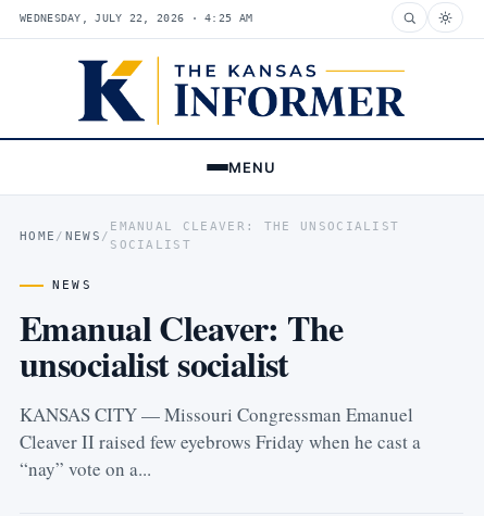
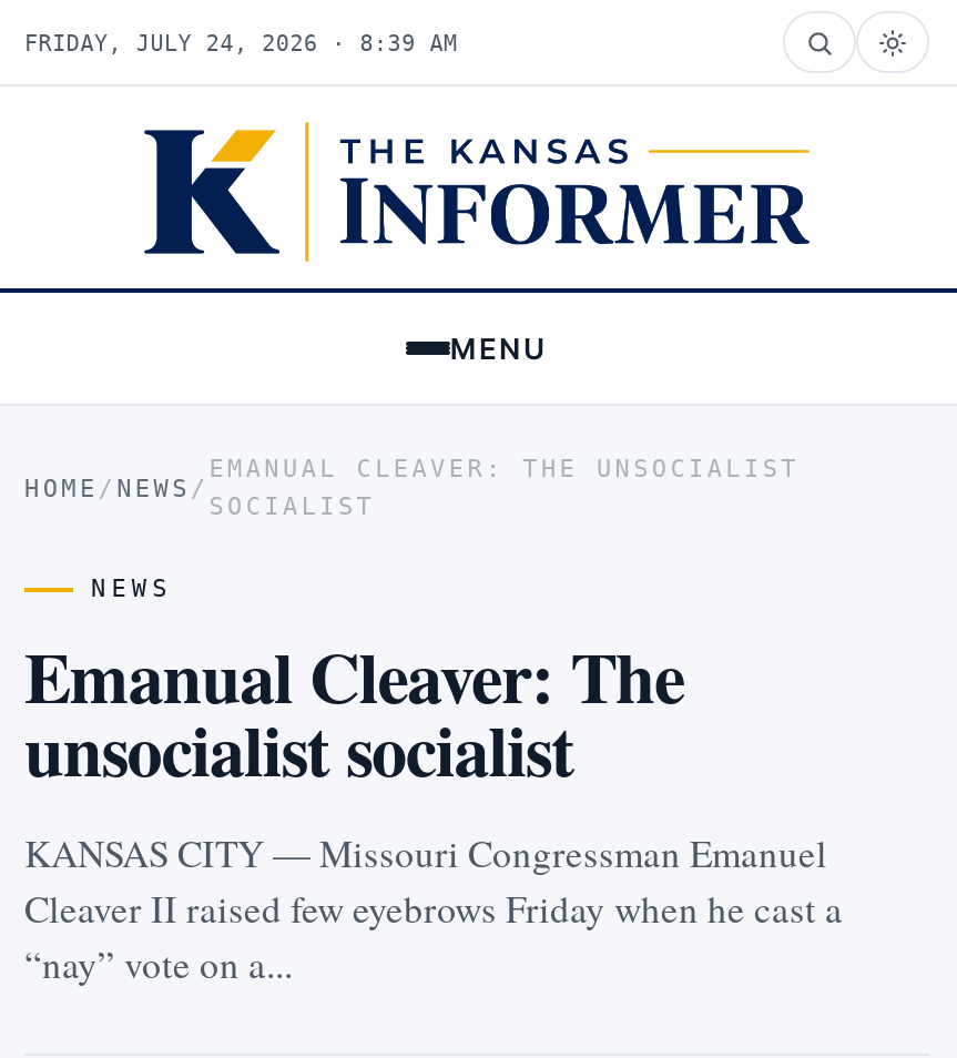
[20,11,253,23] WEDNESDAY, JULY 22, 2026 · 4:25 AM -> [24,30,458,54] FRIDAY, JULY 24, 2026 · 8:39 AM

